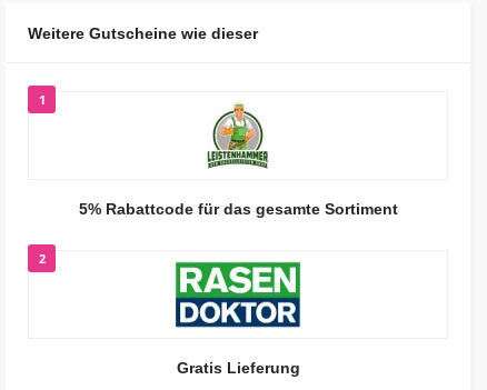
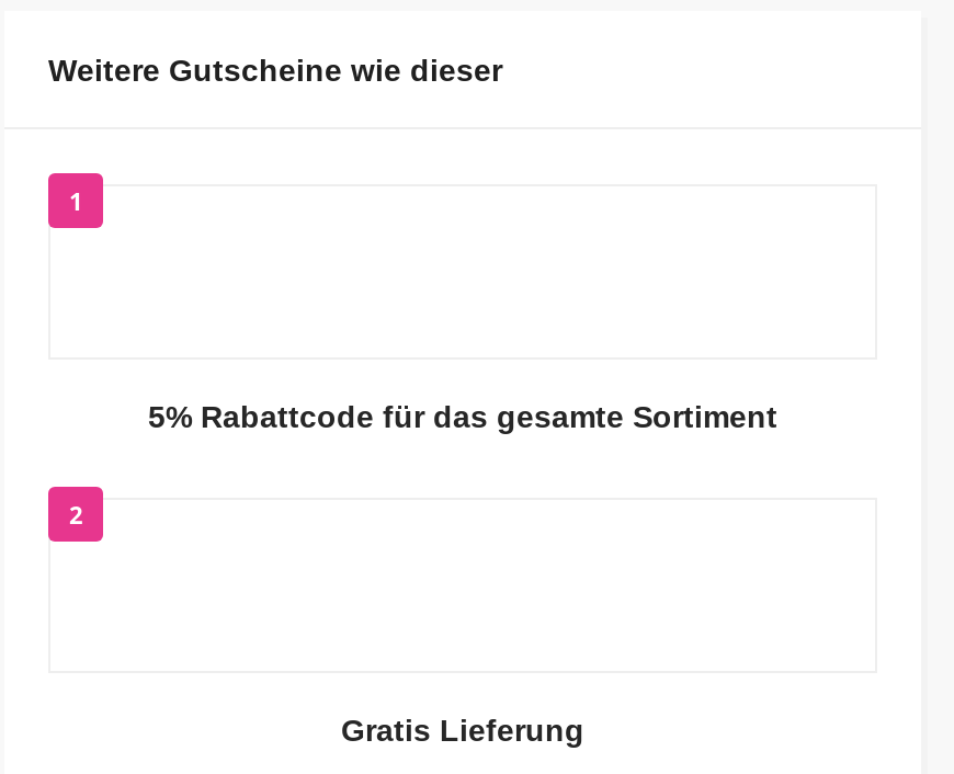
[206,102,269,169] [image] -> none
[175,261,301,329] [image] -> none

